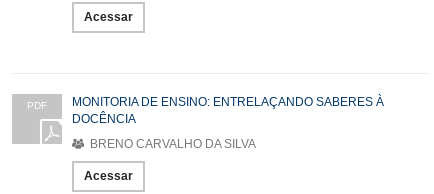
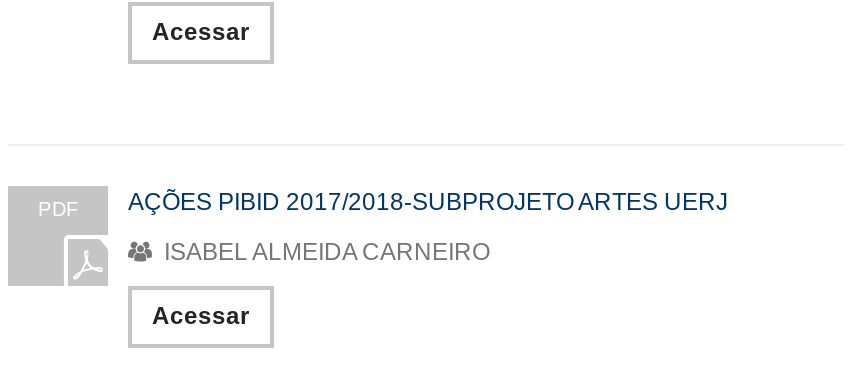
[72,95,384,126] MONITORIA DE ENSINO: ENTRELAÇANDO SABERES À | DOCÊNCIA -> [128,187,728,215] AÇÕES PIBID 2017/2018-SUBPROJETO ARTES UERJ
[87,137,256,151] BRENO CARVALHO DA SILVA -> [158,237,490,265] ISABEL ALMEIDA CARNEIRO

